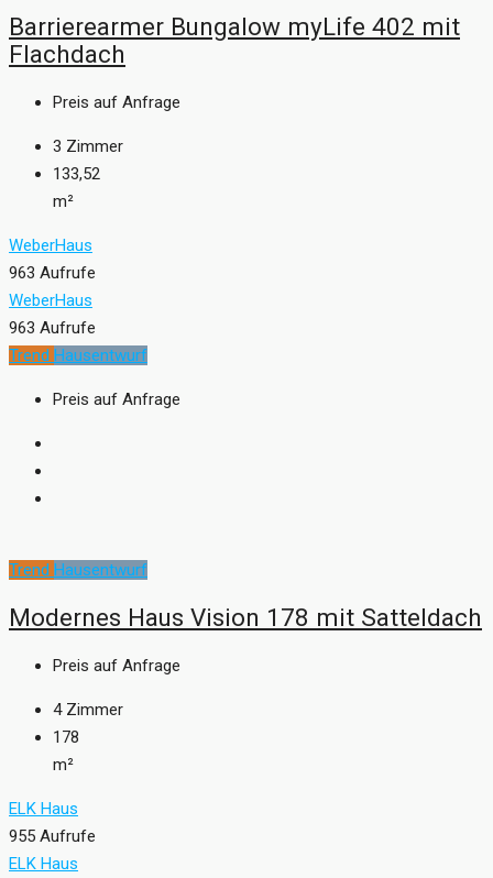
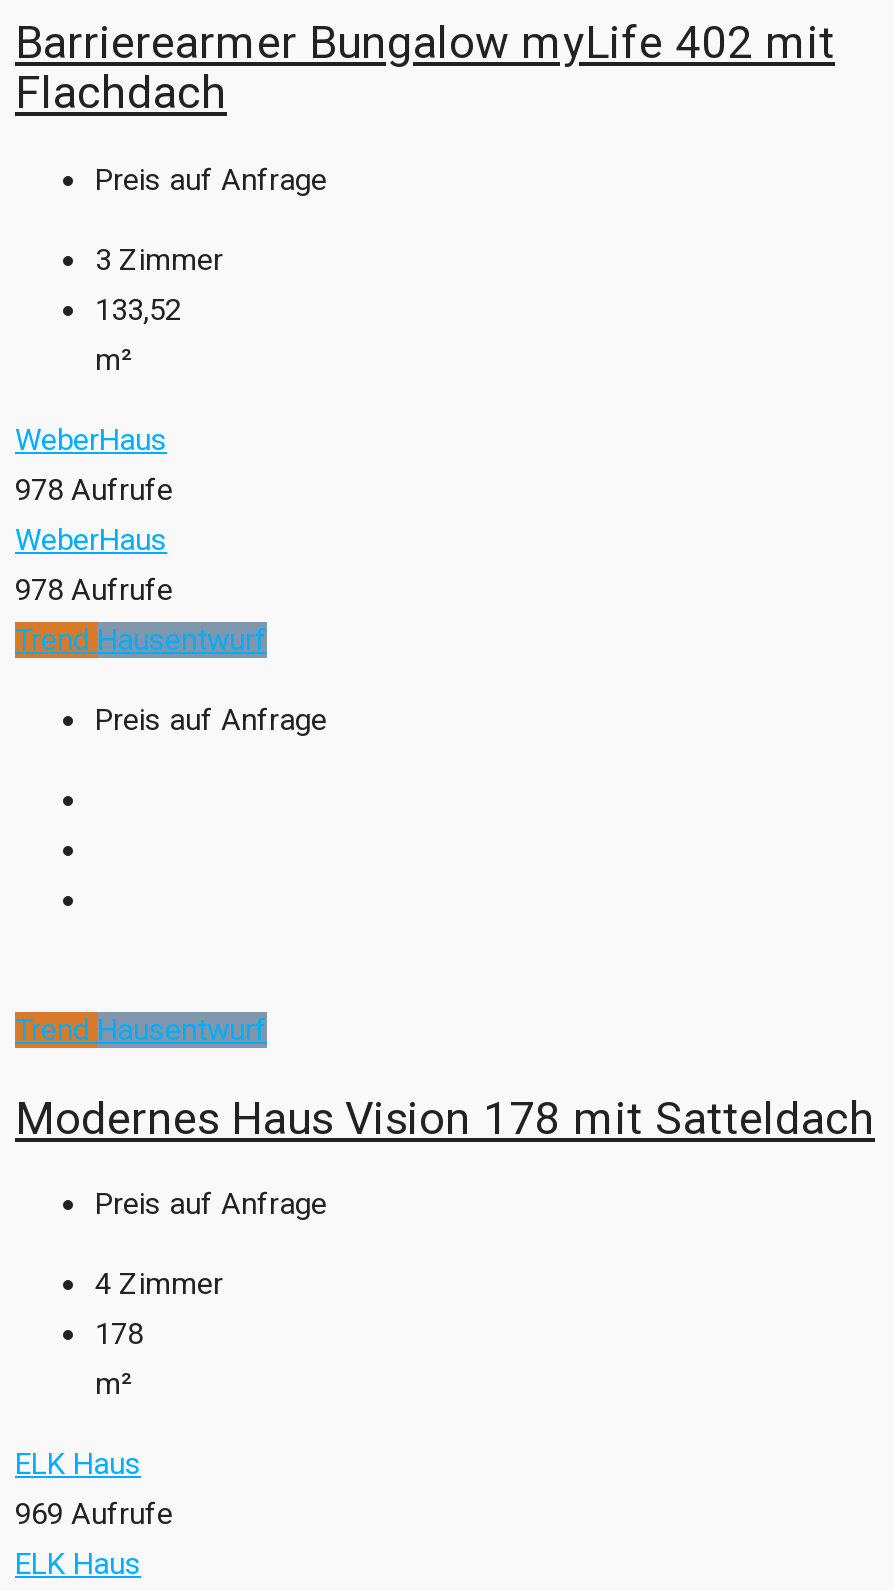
[9,263,96,282] 963 Aufrufe -> [15,472,173,508] 978 Aufrufe
[9,318,96,337] 963 Aufrufe -> [15,572,173,608] 978 Aufrufe
[9,826,96,846] 955 Aufrufe -> [15,1497,173,1533] 969 Aufrufe

